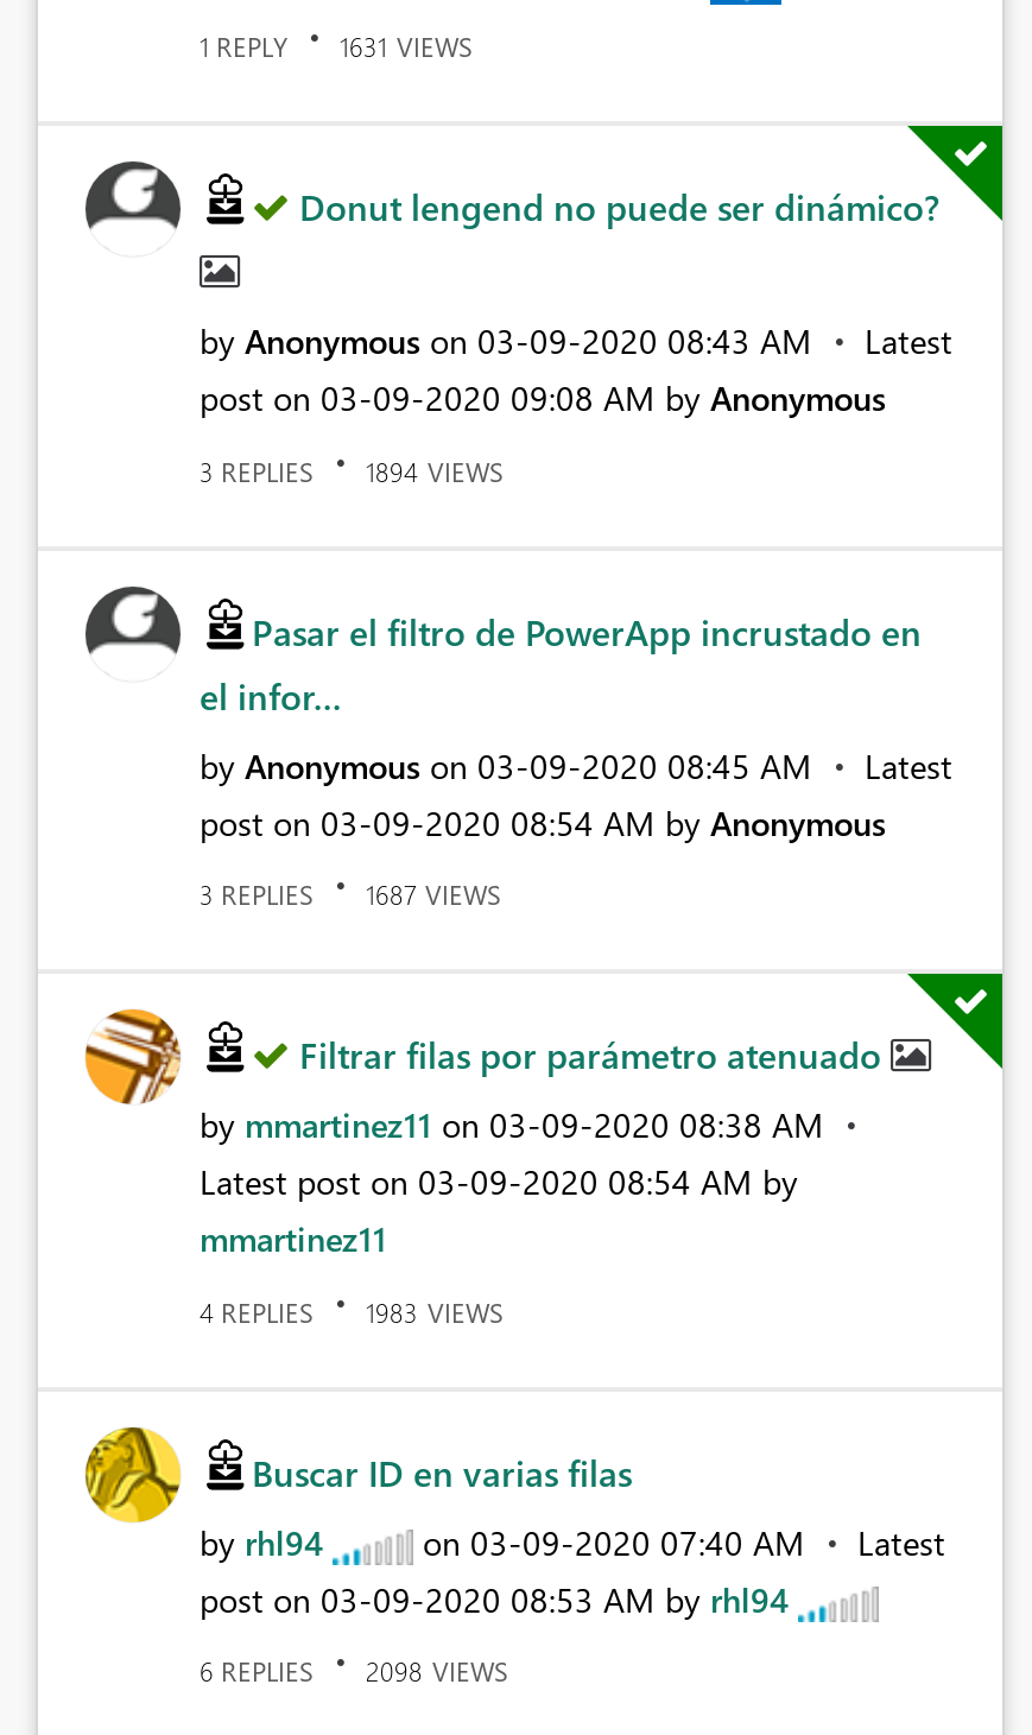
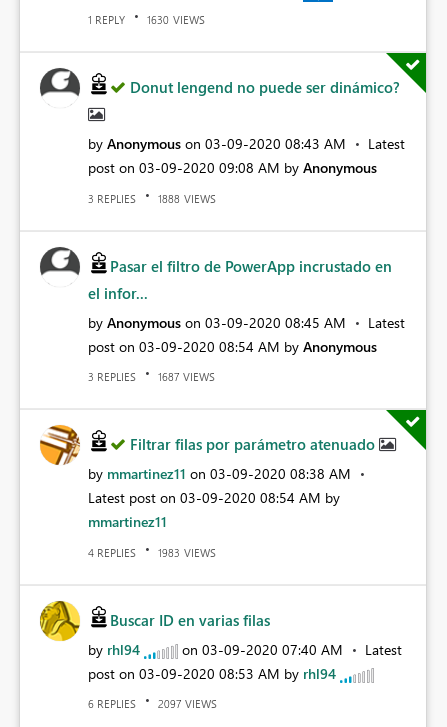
[200,29,473,65] 1 REPLY 1631 VIEWS -> [88,12,205,27] 1 REPLY 1630 VIEWS
[200,453,504,489] 3 REPLIES 1894 VIEWS -> [88,191,216,206] 3 REPLIES 1888 VIEWS
[200,1654,508,1690] 6 REPLIES 2098 VIEWS -> [88,696,217,711] 6 REPLIES 2097 VIEWS

